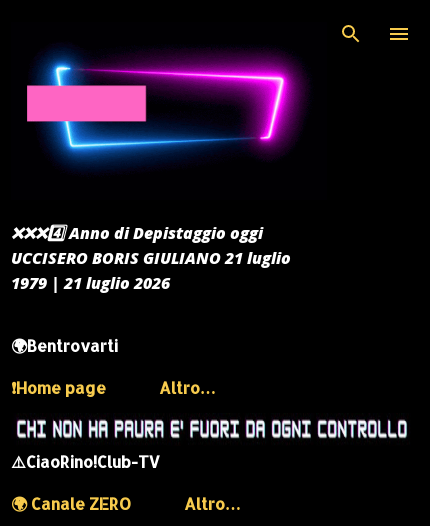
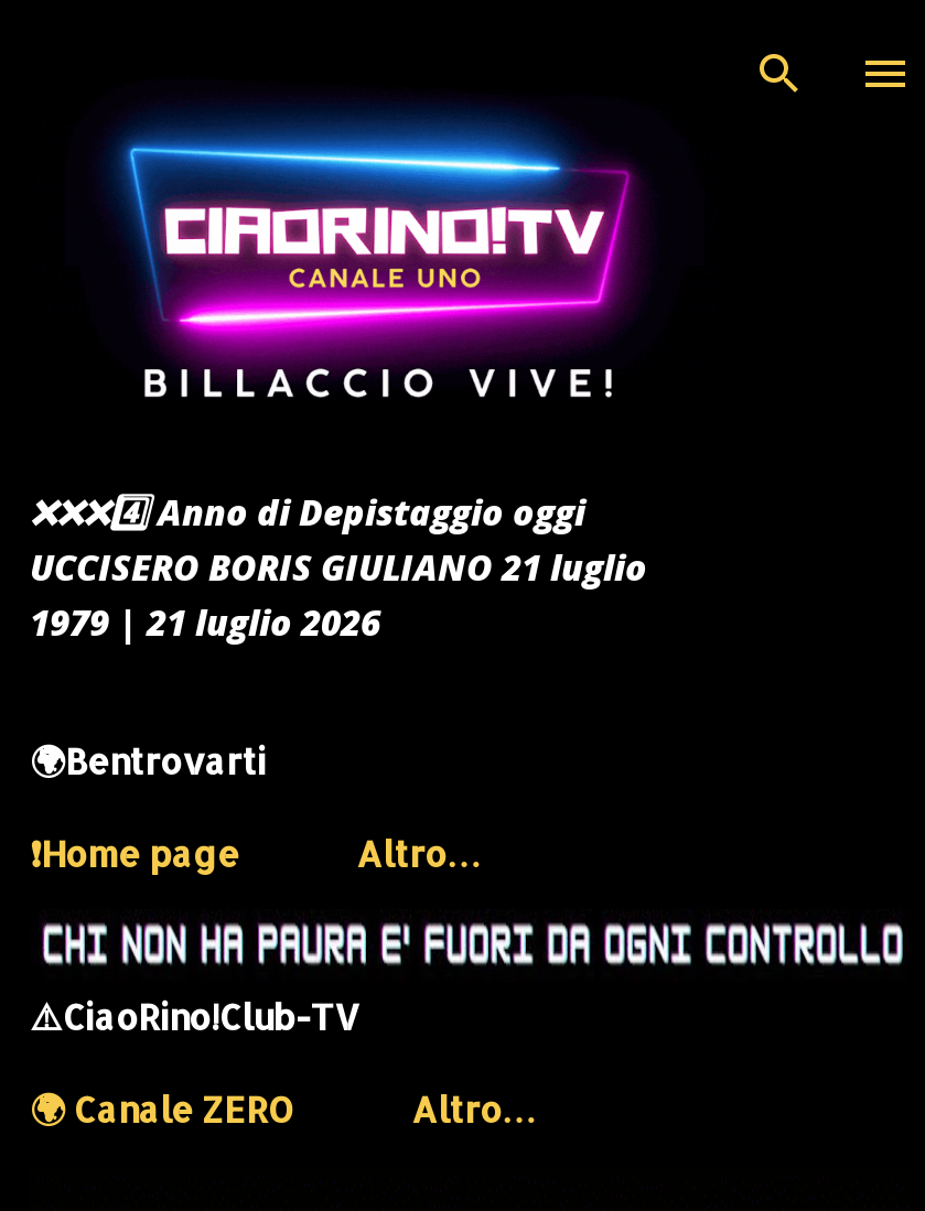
[26,50,305,181] [image] -> [65,105,676,400] [image]

